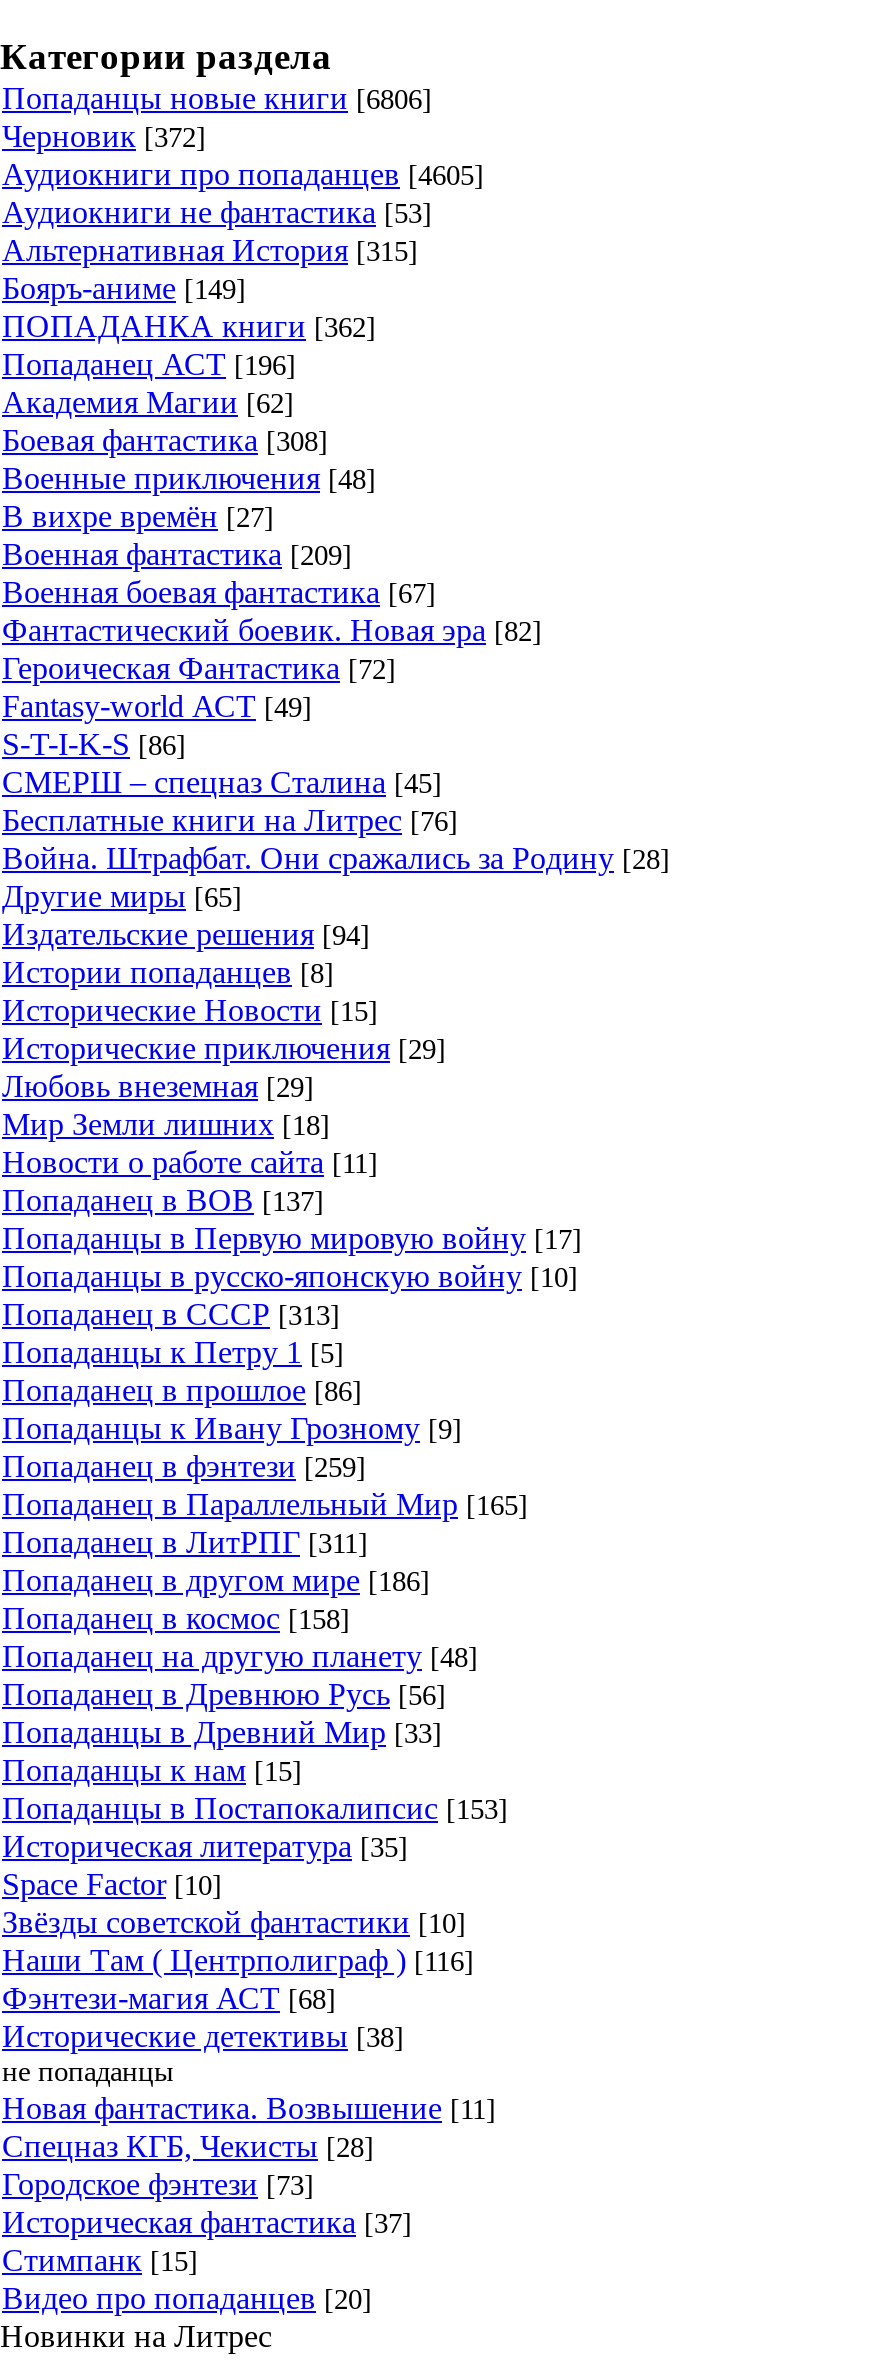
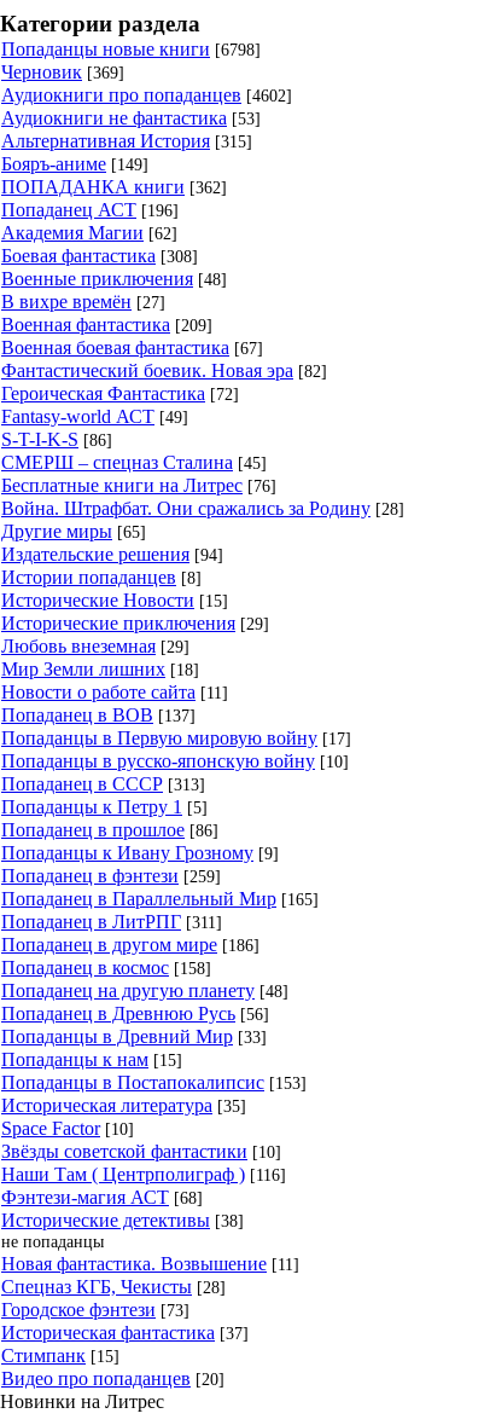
[2,80,432,114] Попаданцы новые книги [6806] -> [1,38,261,59] Попаданцы новые книги [6798]
[2,118,206,152] Черновик [372] -> [1,61,124,82] Черновик [369]
[2,156,484,190] Аудиокниги про попаданцев [4605] -> [1,84,292,105] Аудиокниги про попаданцев [4602]

